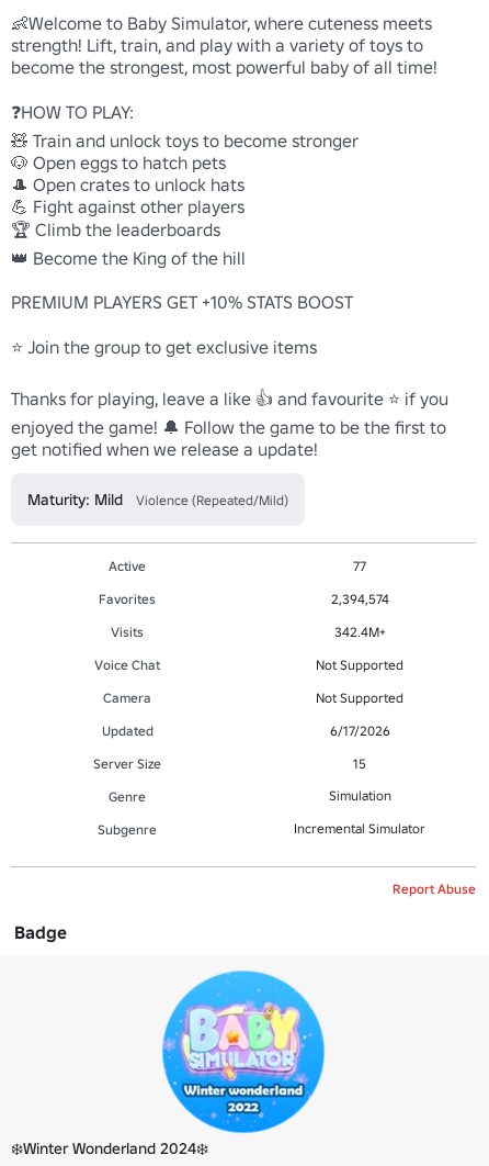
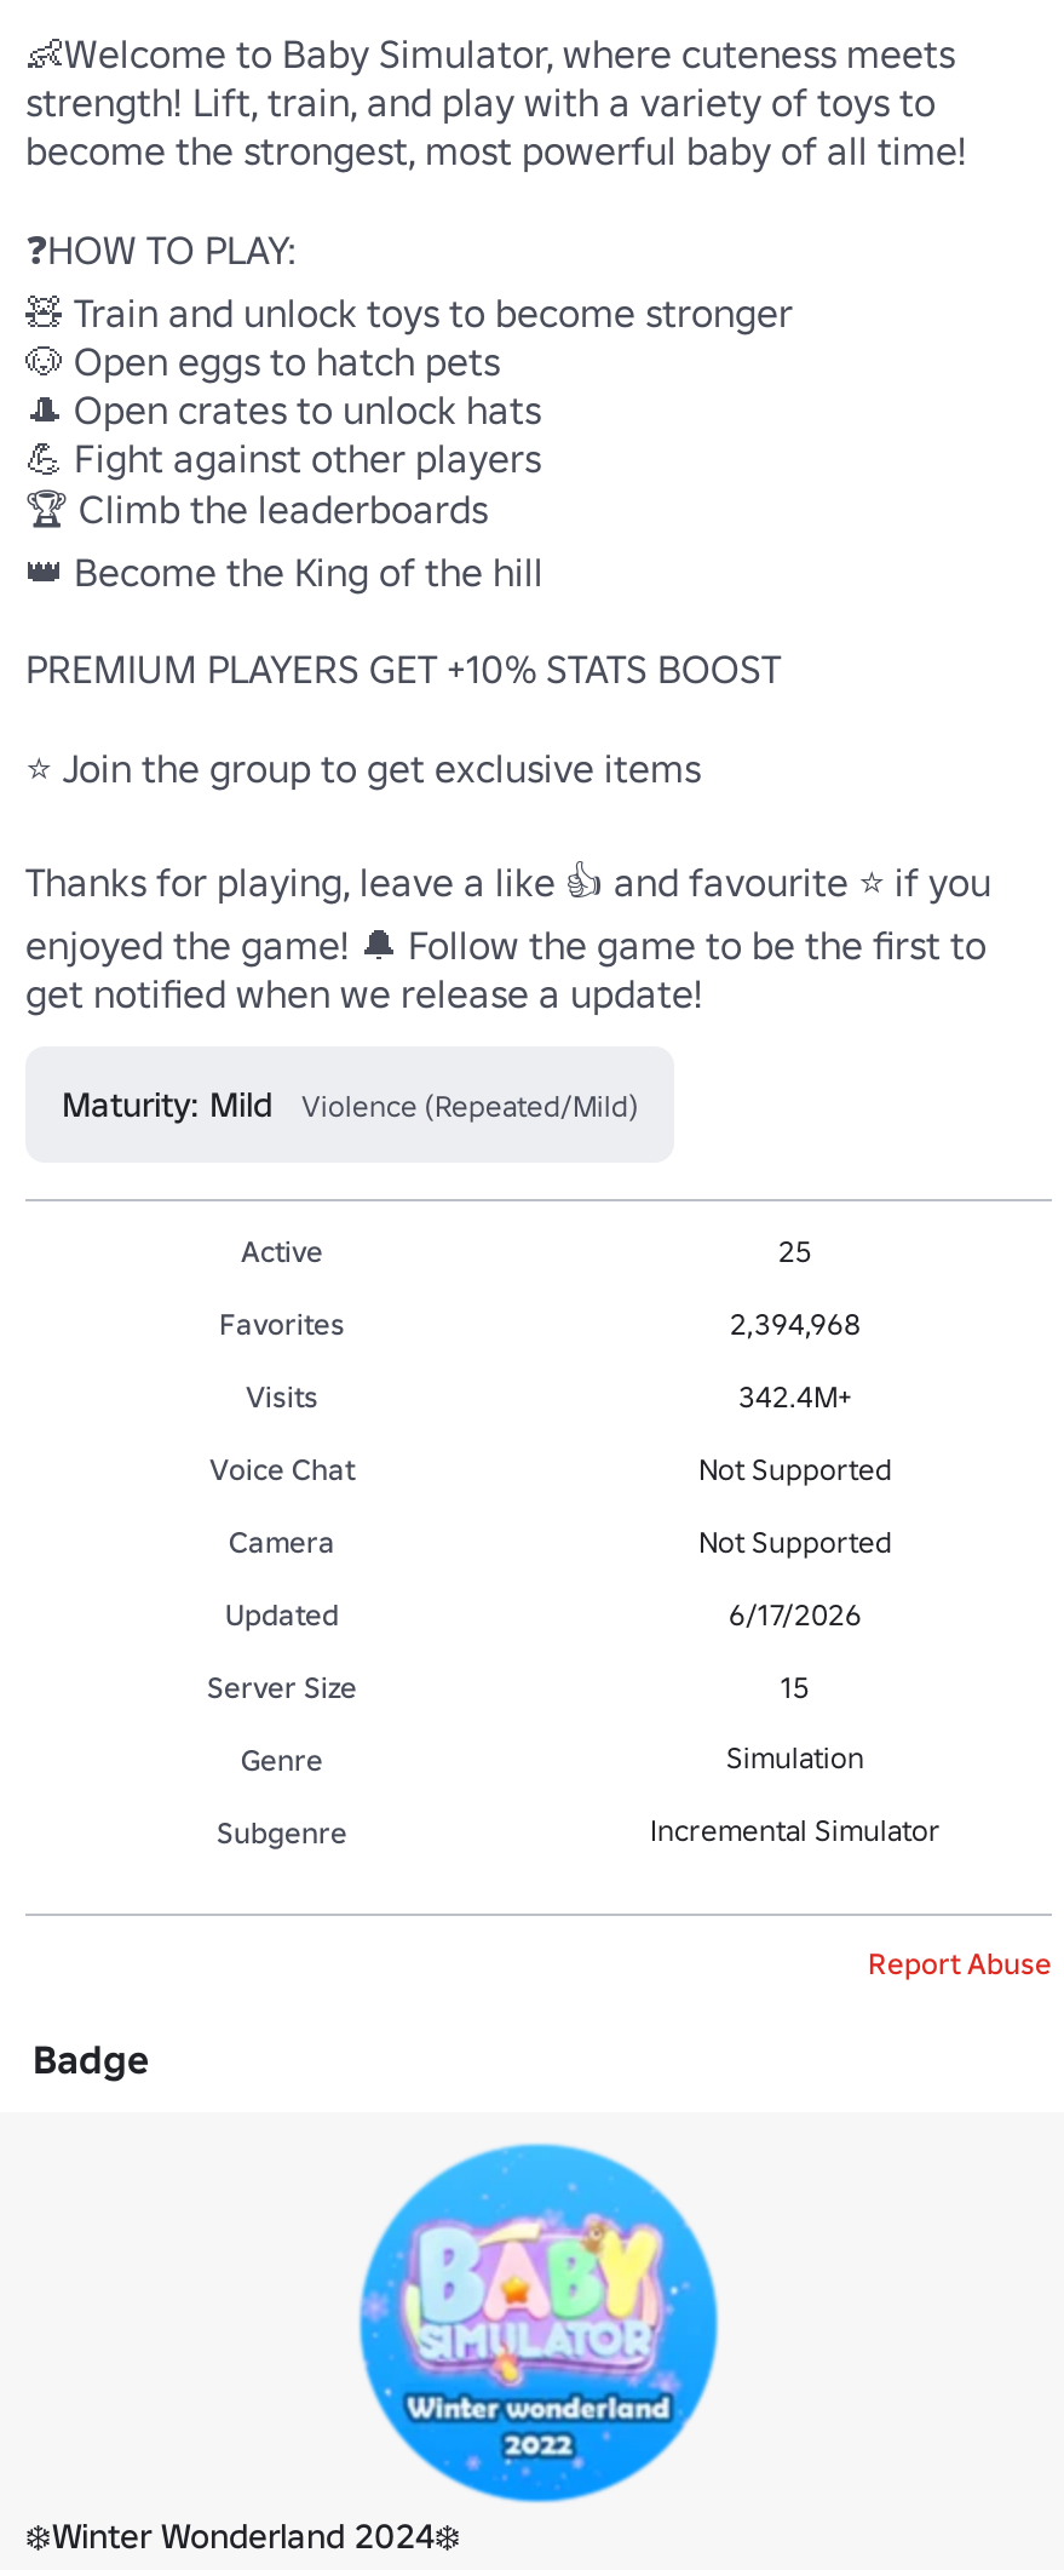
[353,557,366,574] 77 -> [778,1232,812,1268] 25
[331,590,389,607] 2,394,574 -> [730,1304,861,1341] 2,394,968

